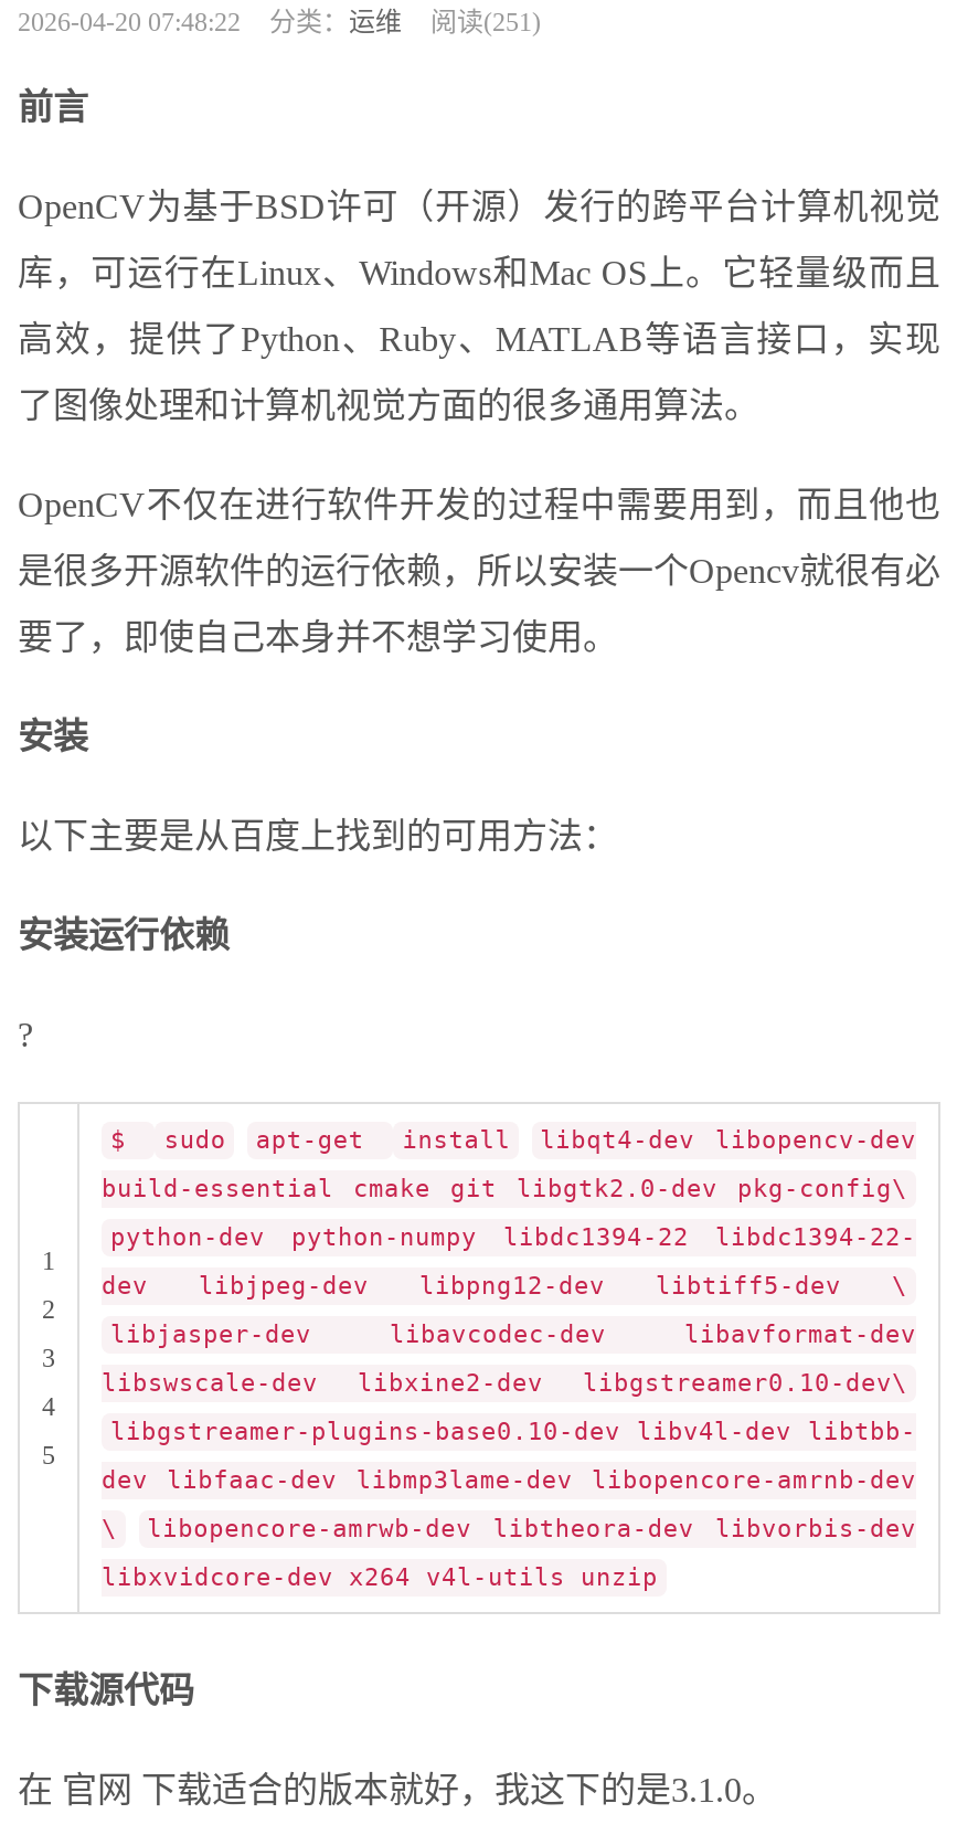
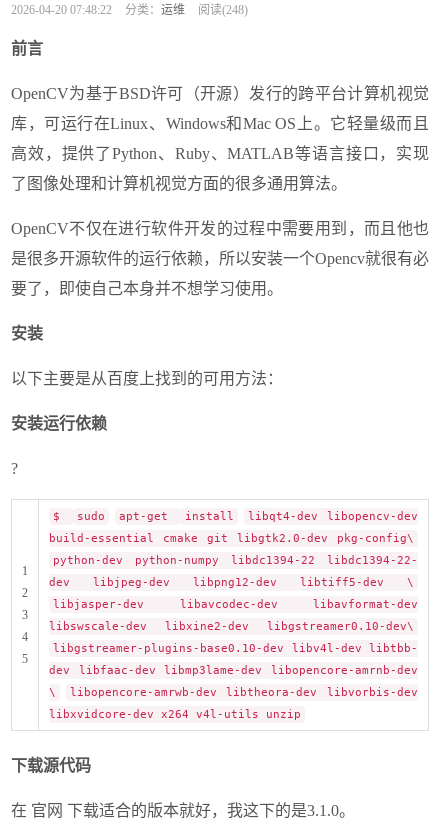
[18,7,541,38] 2026-04-20 07:48:22 分类：运维 阅读(251) -> [11,3,248,17] 2026-04-20 07:48:22 分类：运维 阅读(248)

